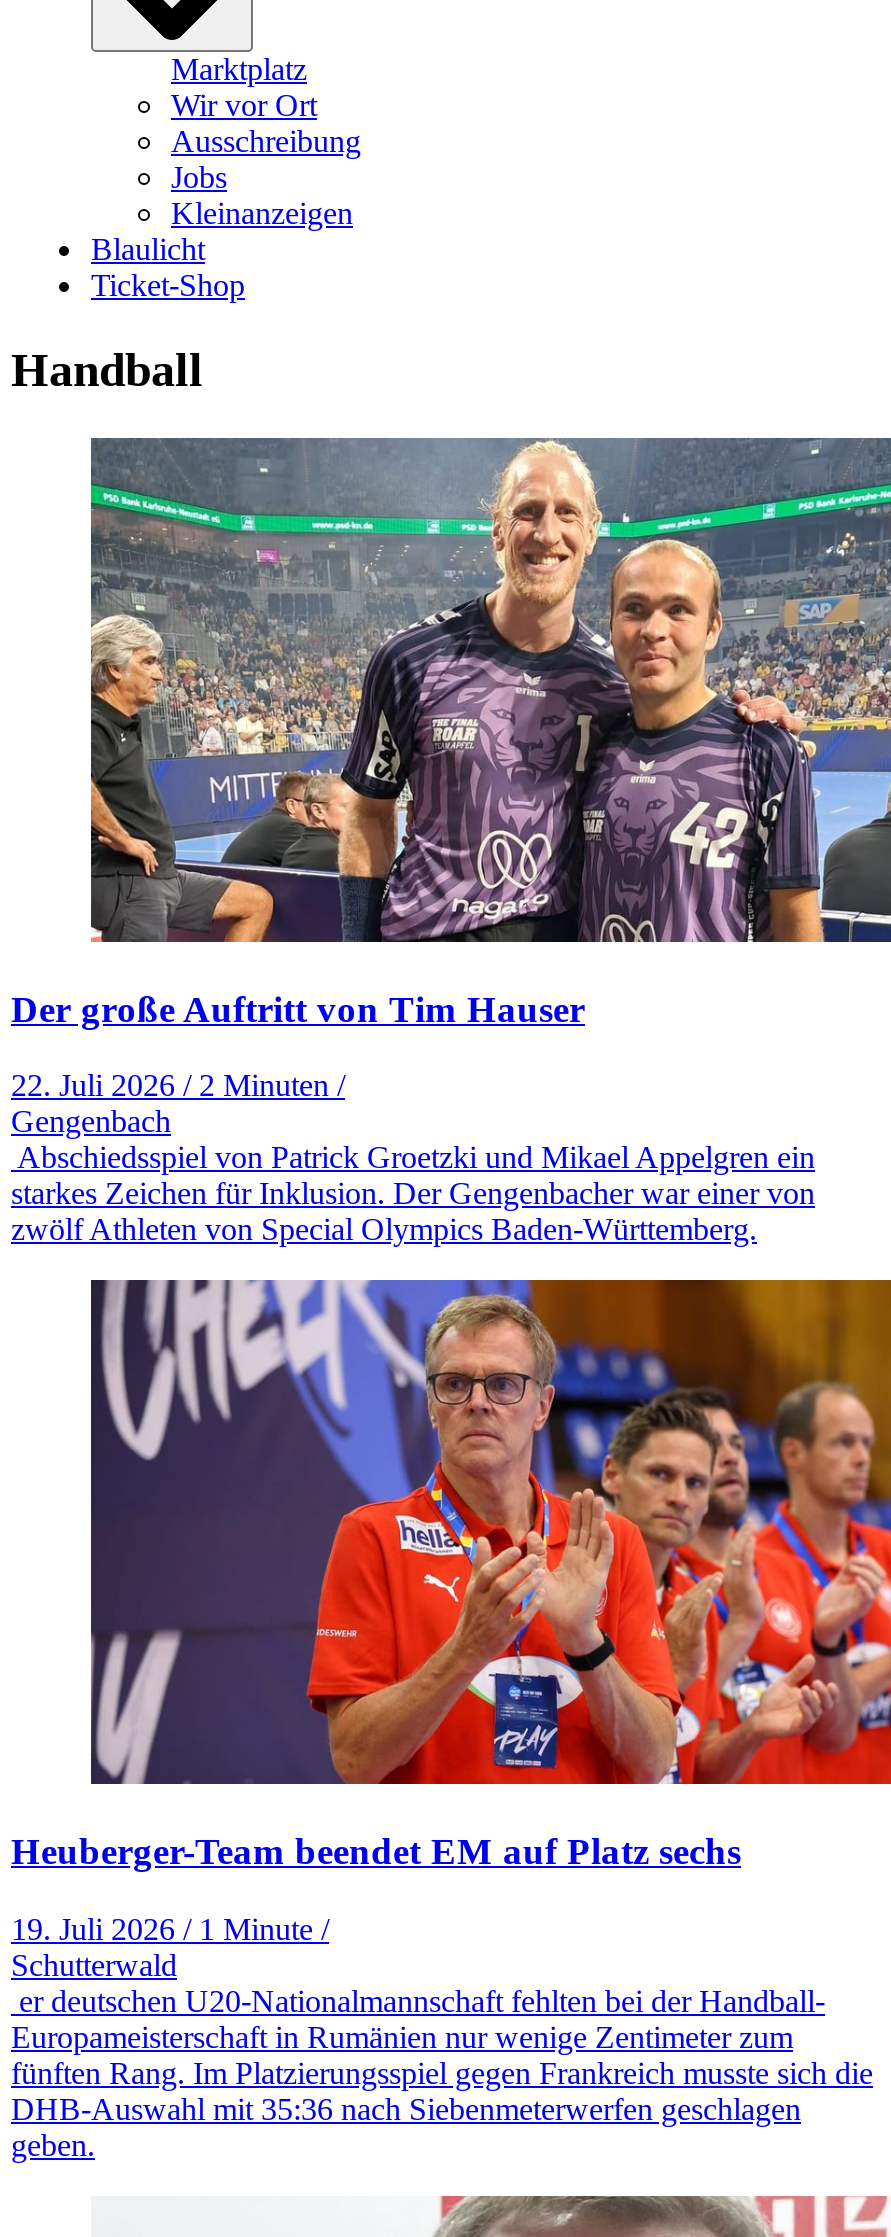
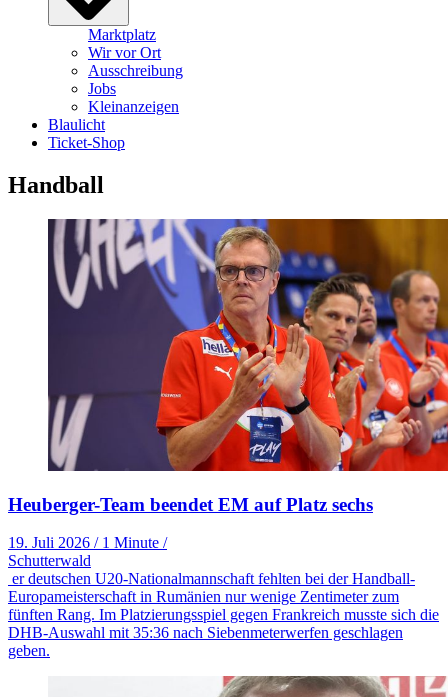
[11,436,885,1247] [image] | Der große Auftritt von Tim Hauser | 22. Juli 2026 / 2 Minuten / | Gengenbach | Abschiedsspiel von Patrick Groetzki und Mikael Appelgren ein | starkes Zeichen für Inklusion. Der Gengenbacher war einer von | zwölf Athleten von Special Olympics Baden-Württemberg. -> none

